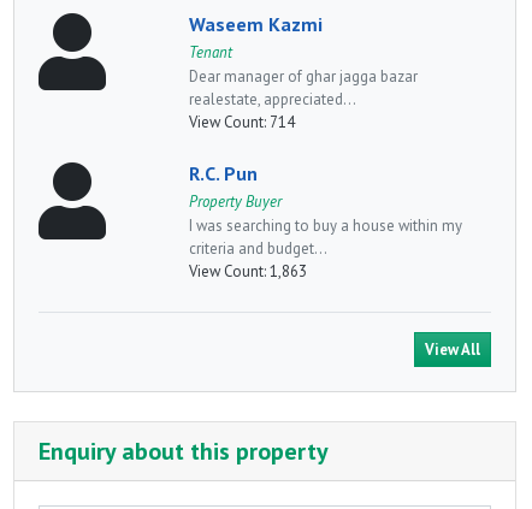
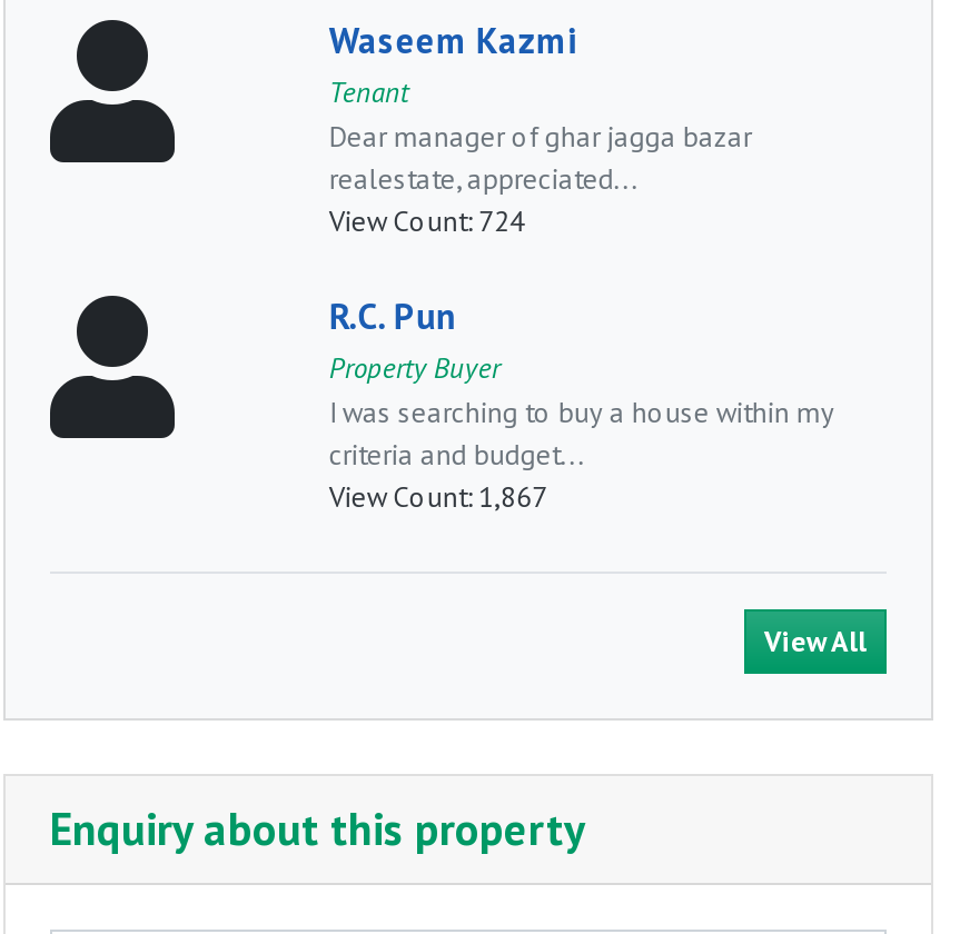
[189,112,295,132] View Count: 714 -> [329,202,525,240] View Count: 724
[189,261,307,281] View Count: 1,863 -> [329,478,547,516] View Count: 1,867

